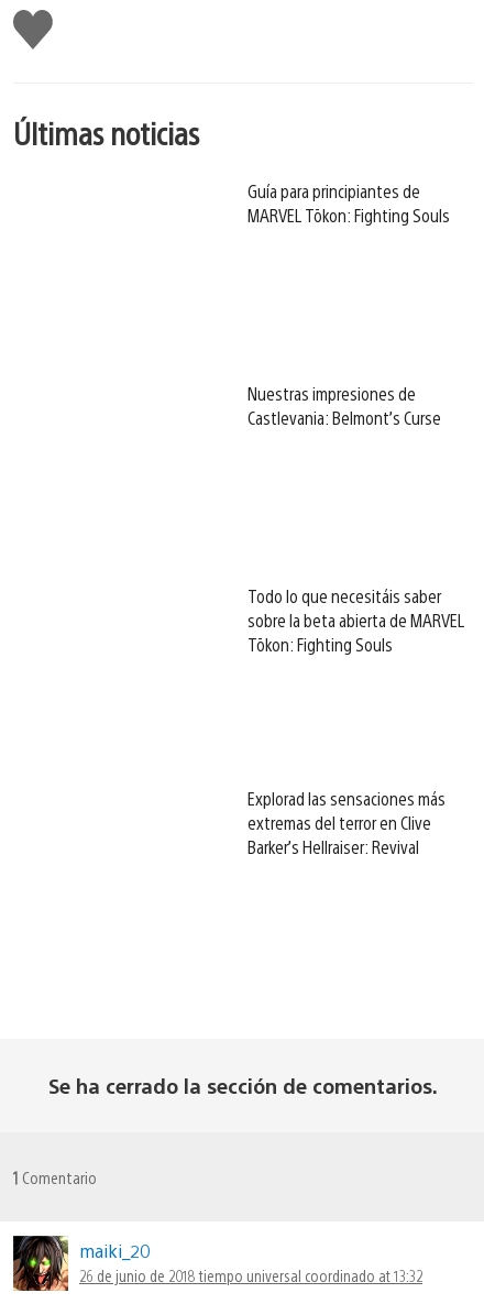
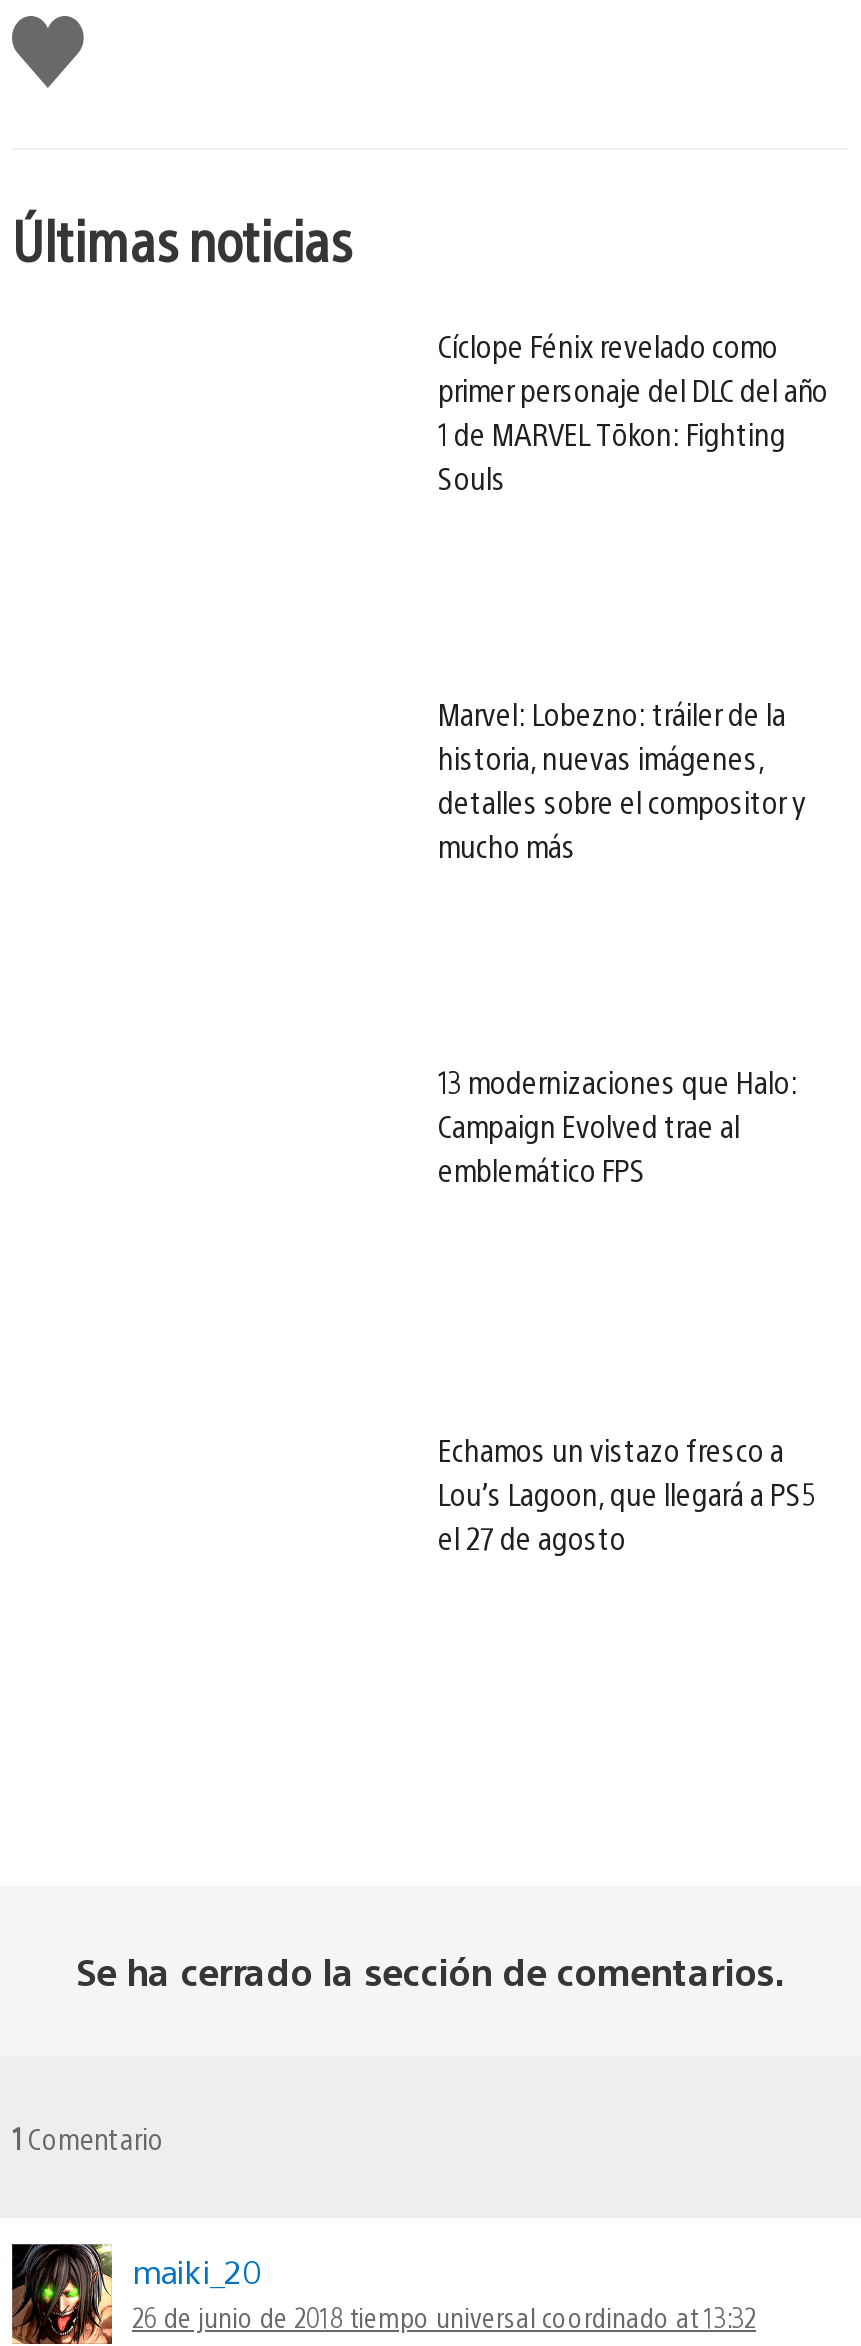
[248,179,450,226] Guía para principiantes de | MARVEL Tōkon: Fighting Souls -> [438,324,828,498] Cíclope Fénix revelado como | primer personaje del DLC del año | 1 de MARVEL Tōkon: Fighting | Souls
[248,382,441,429] Nuestras impresiones de | Castlevania: Belmont’s Curse -> [438,692,806,866] Marvel: Lobezno: tráiler de la | historia, nuevas imágenes, | detalles sobre el compositor y | mucho más
[248,584,464,656] Todo lo que necesitáis saber | sobre la beta abierta de MARVEL | Tōkon: Fighting Souls -> [438,1060,798,1190] 13 modernizaciones que Halo: | Campaign Evolved trae al | emblemático FPS
[248,787,446,858] Explorad las sensaciones más | extremas del terror en Clive | Barker’s Hellraiser: Revival -> [438,1428,816,1558] Echamos un vistazo fresco a | Lou’s Lagoon, que llegará a PS5 | el 27 de agosto

